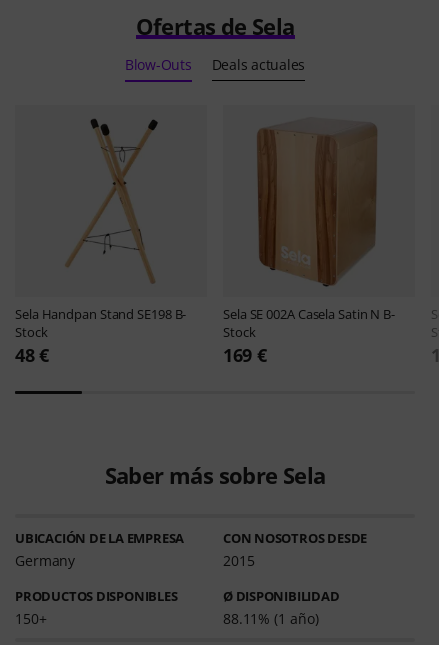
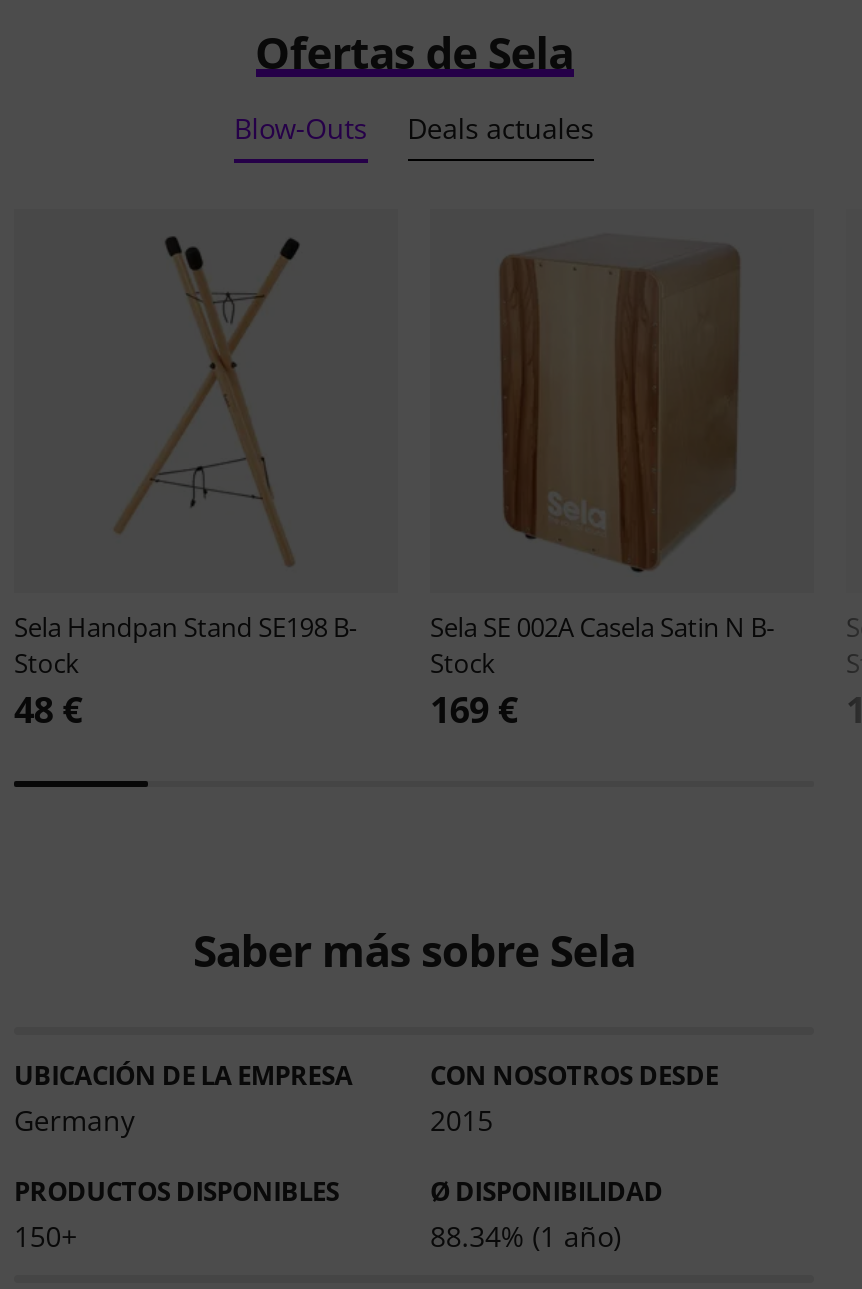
[223,609,318,628] 88.11% (1 año) -> [430,1216,621,1254] 88.34% (1 año)

